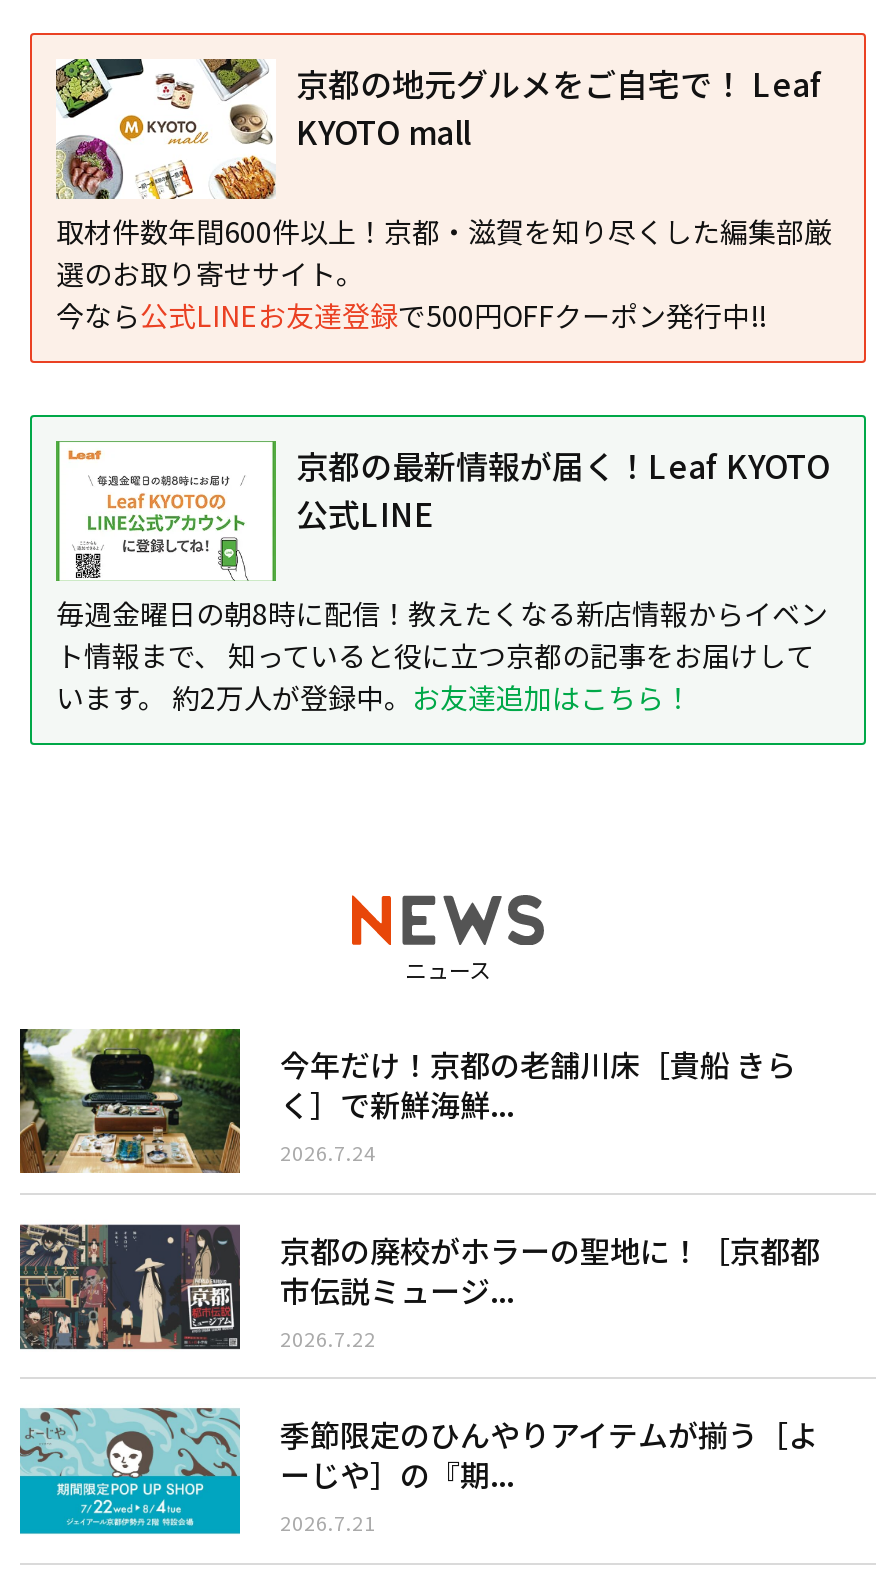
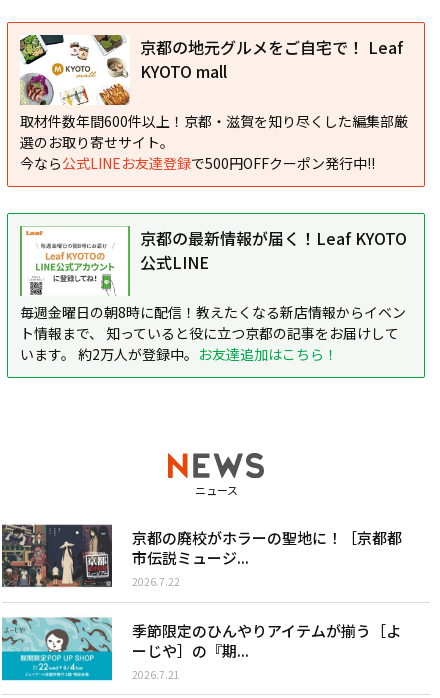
[18,1025,796,1175] [image] | 今年だけ！京都の老舗川床［貴船 きら | く］で新鮮海鮮... | 2026.7.24 -> none

